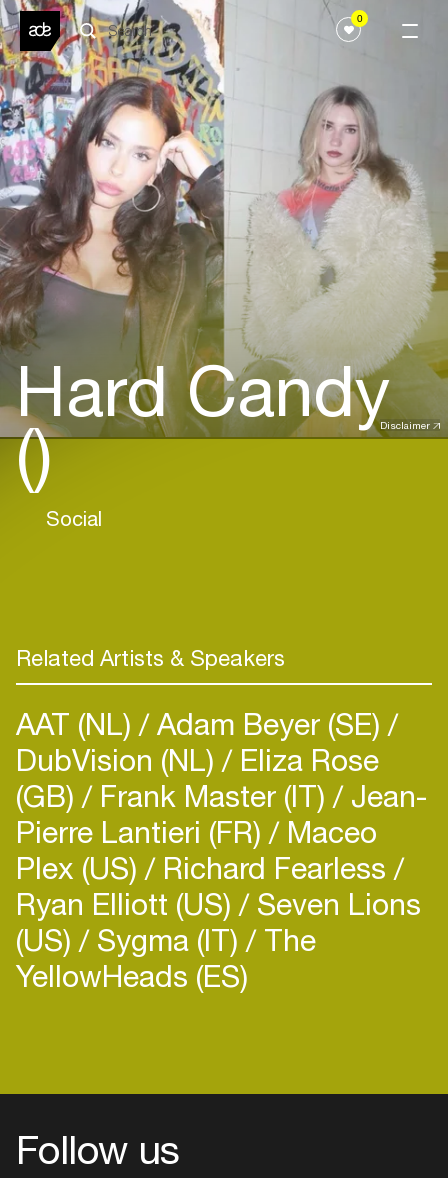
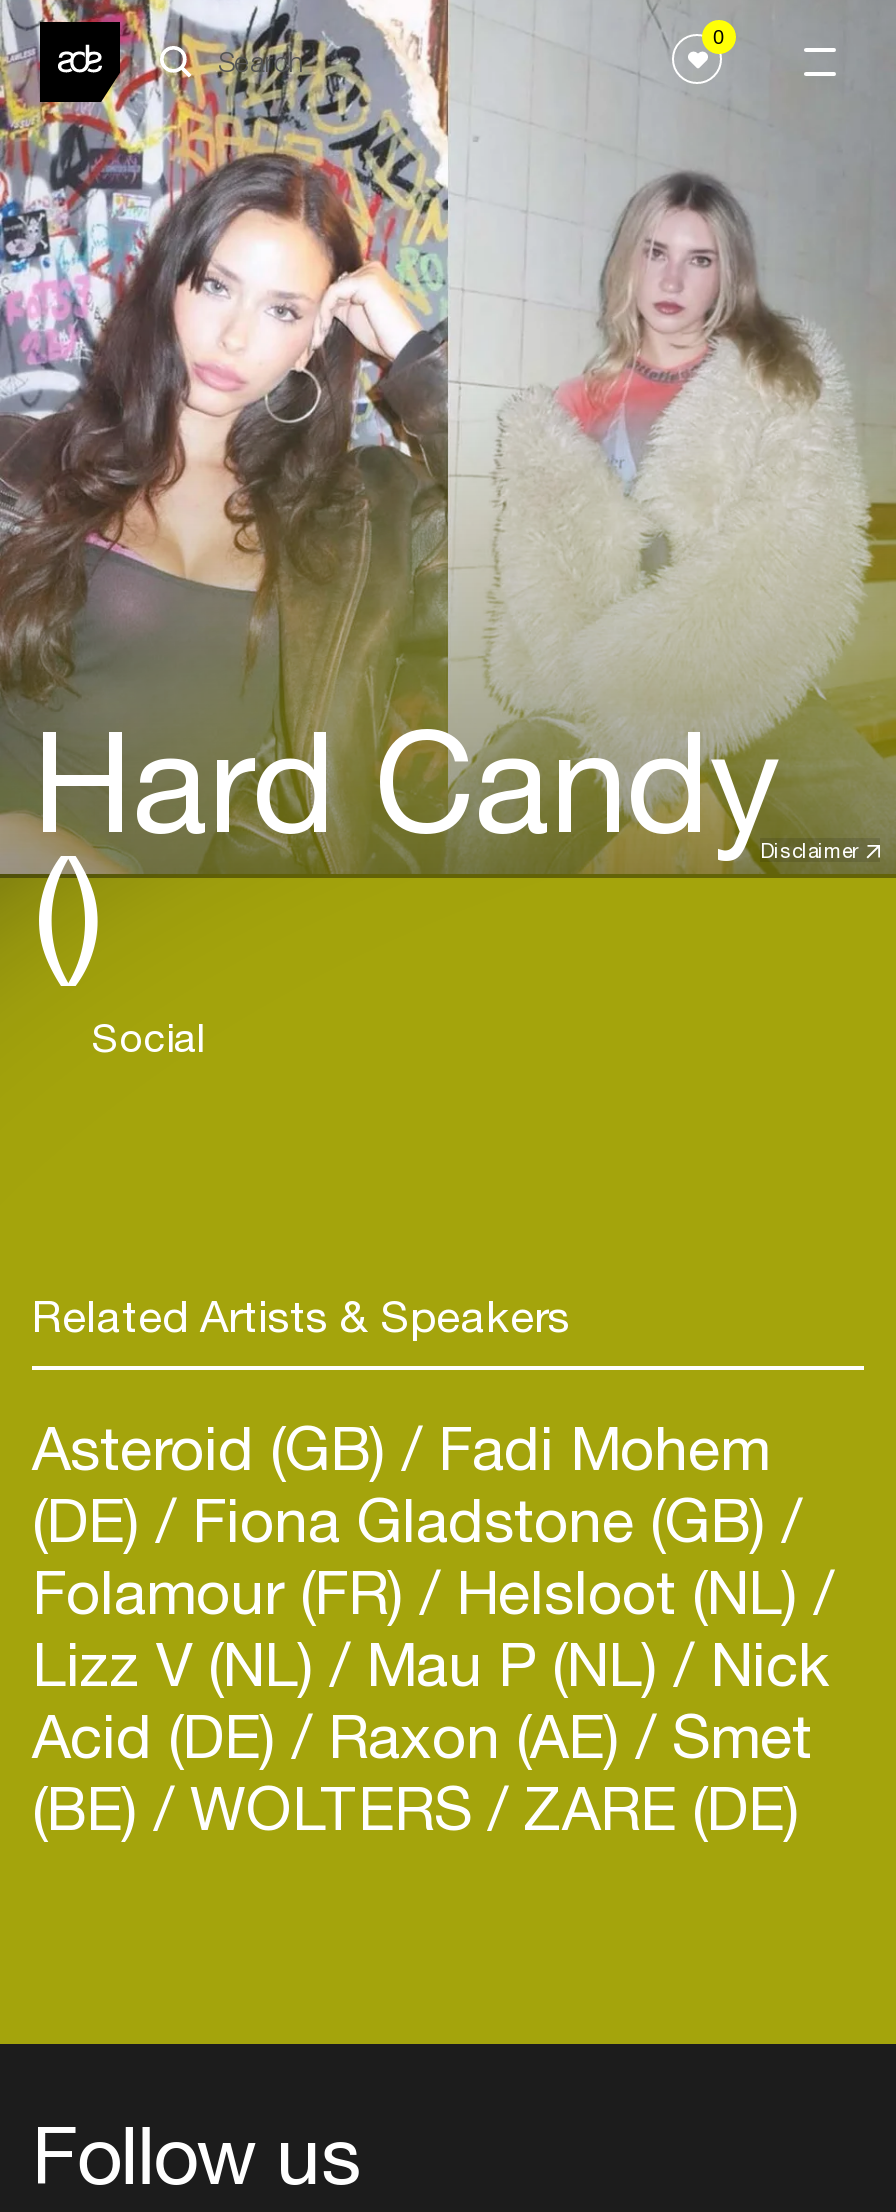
[16,706,428,993] AAT (NL) Adam Beyer (SE) | DubVision (NL) Eliza Rose | (GB) Frank Master (IT) Jean- | Pierre Lantieri (FR) Maceo | Plex (US) Richard Fearless | Ryan Elliott (US) Seven Lions | (US) Sygma (IT) The | YellowHeads (ES) -> [32,1412,830,1842] Asteroid (GB) Fadi Mohem | (DE) Fiona Gladstone (GB) | Folamour (FR) Helsloot (NL) | Lizz V (NL) Mau P (NL) Nick | Acid (DE) Raxon (AE) Smet | (BE) WOLTERS ZARE (DE)

